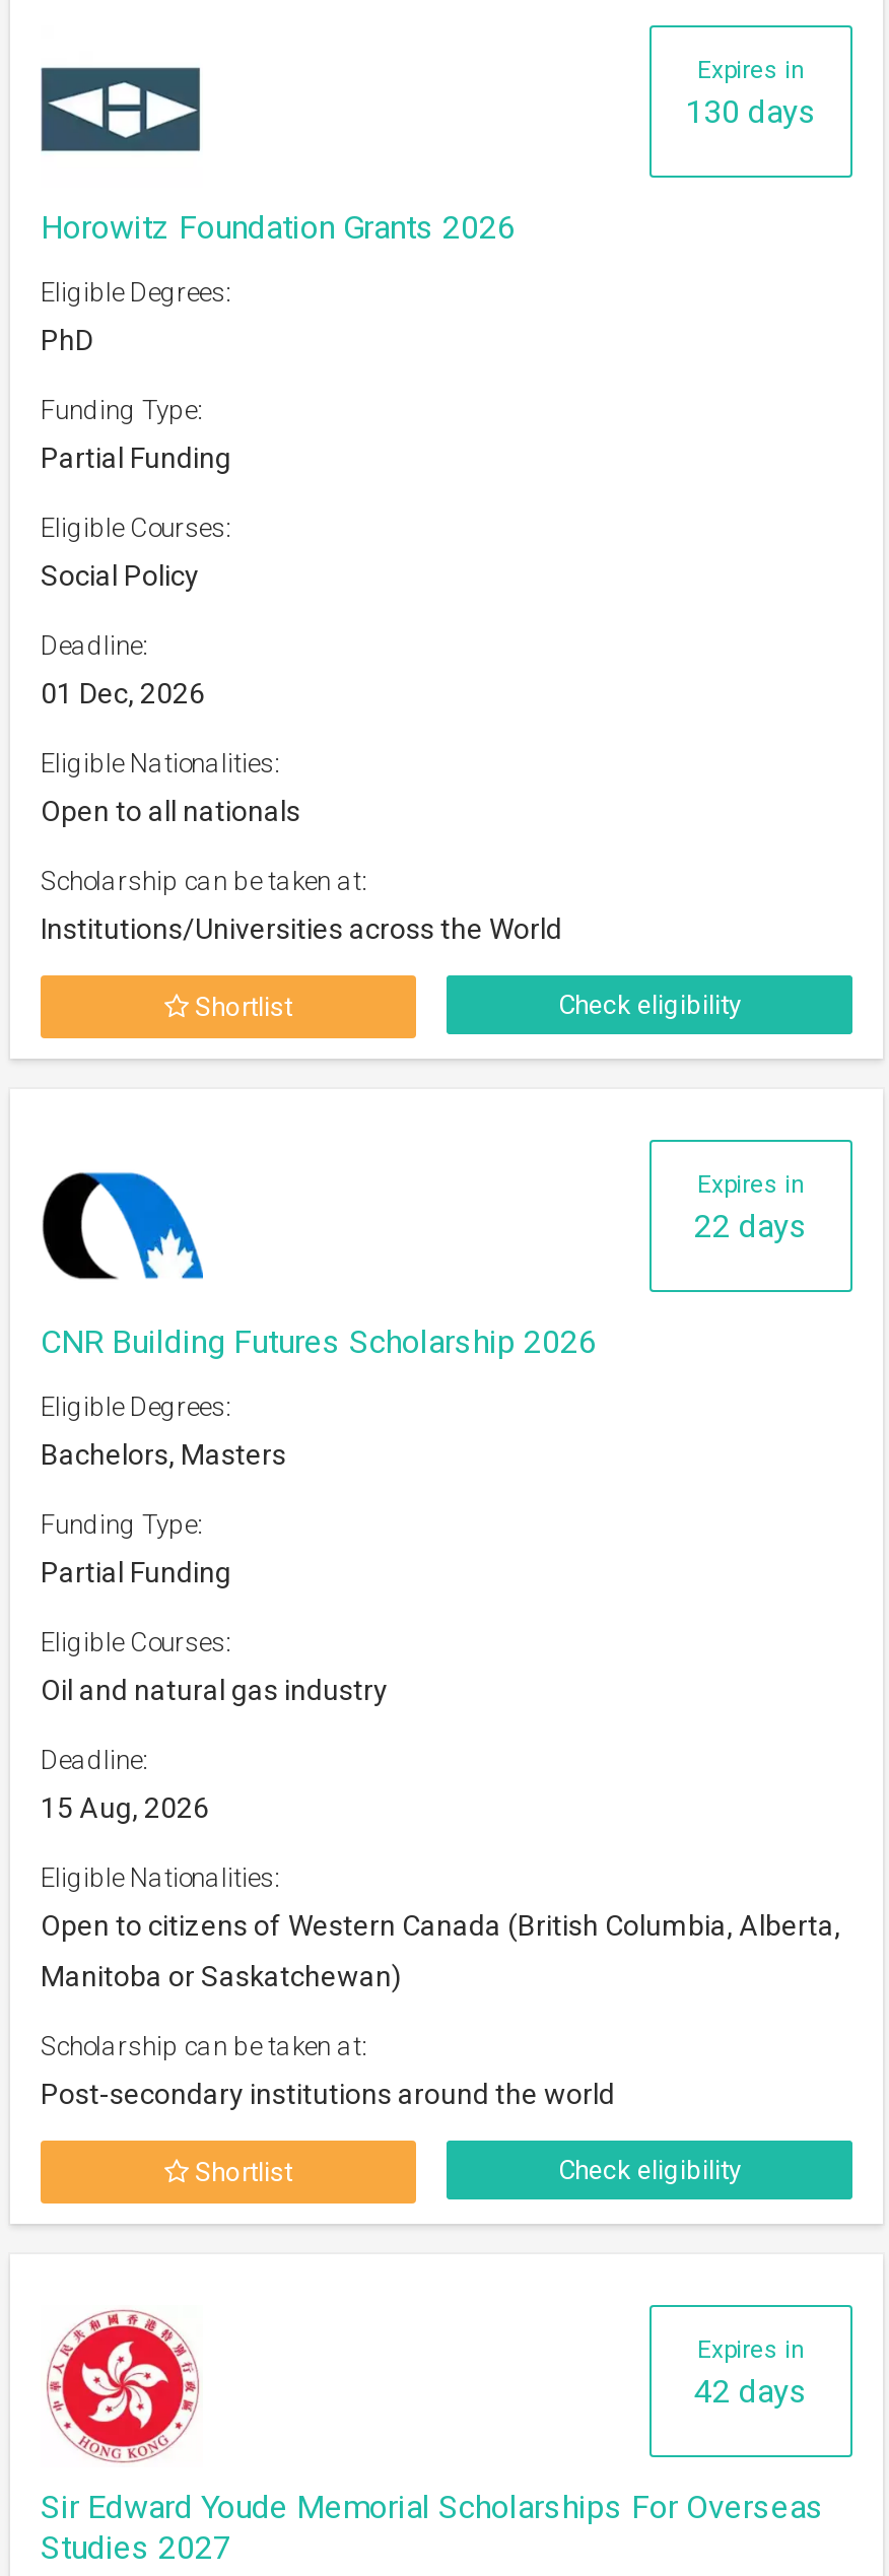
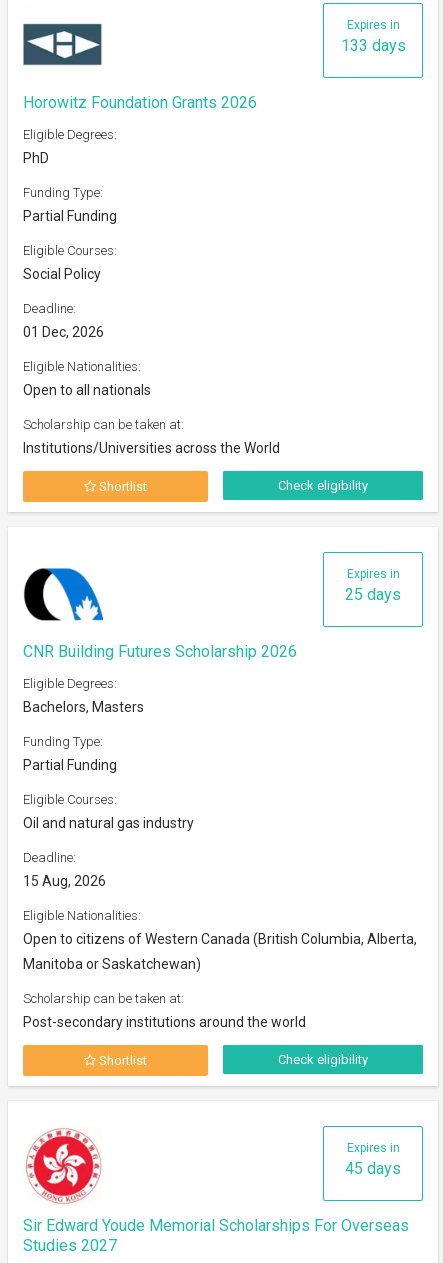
[685,92,817,131] 130 days -> [340,36,405,55] 133 days
[694,1206,808,1245] 22 days -> [345,585,401,604] 25 days
[694,2372,808,2410] 42 days -> [345,1159,401,1178] 45 days

